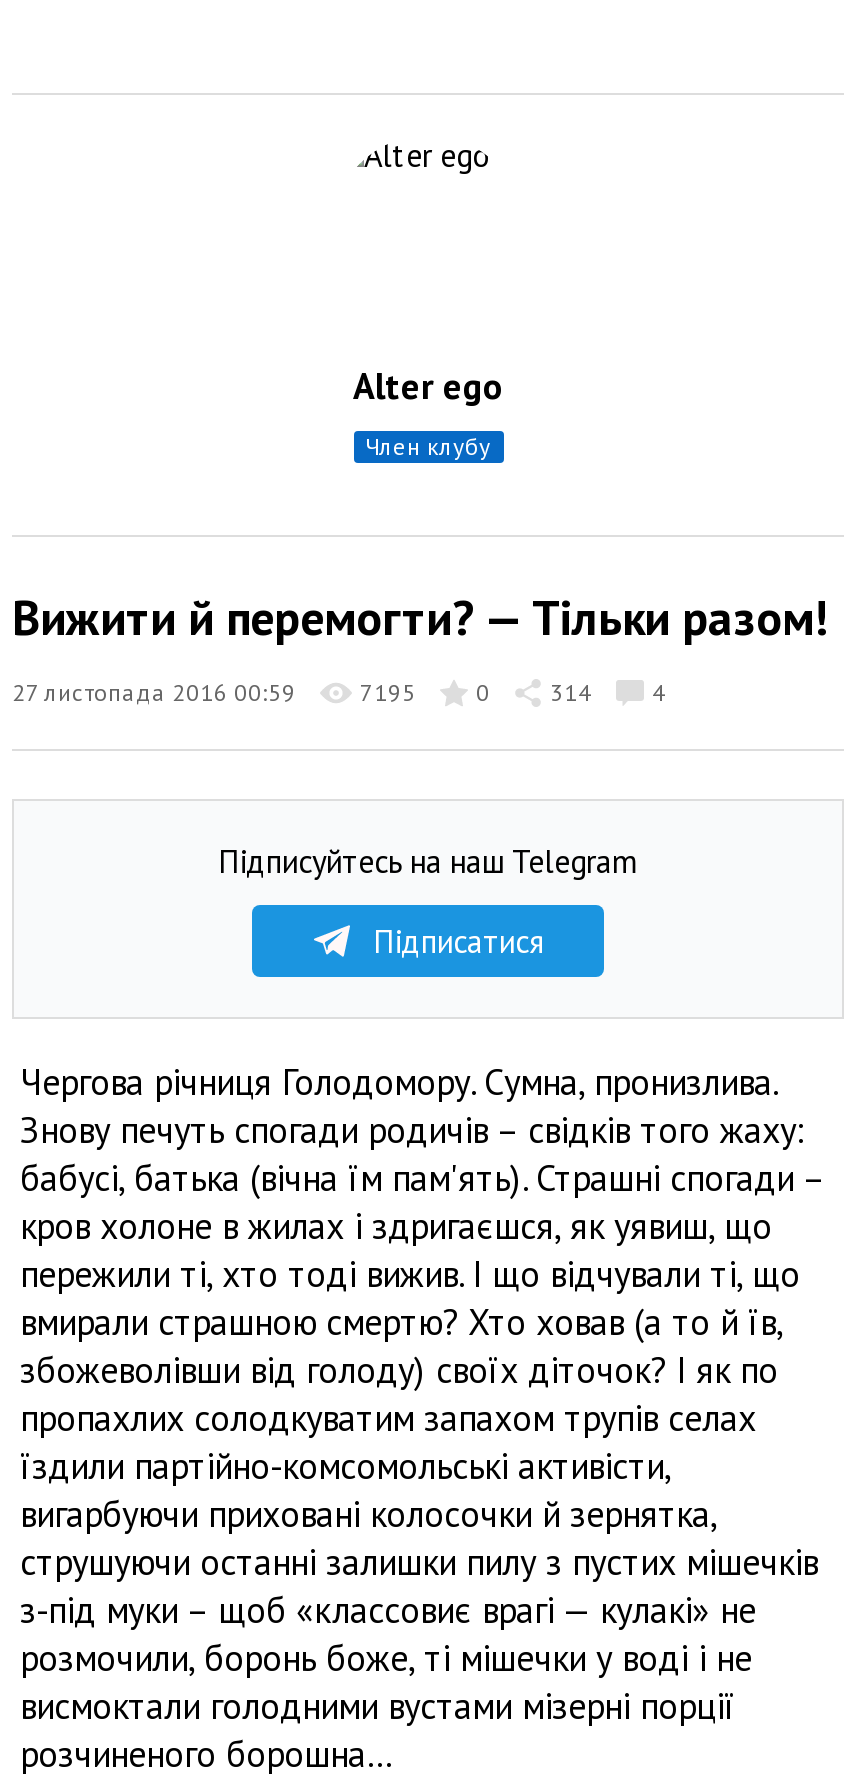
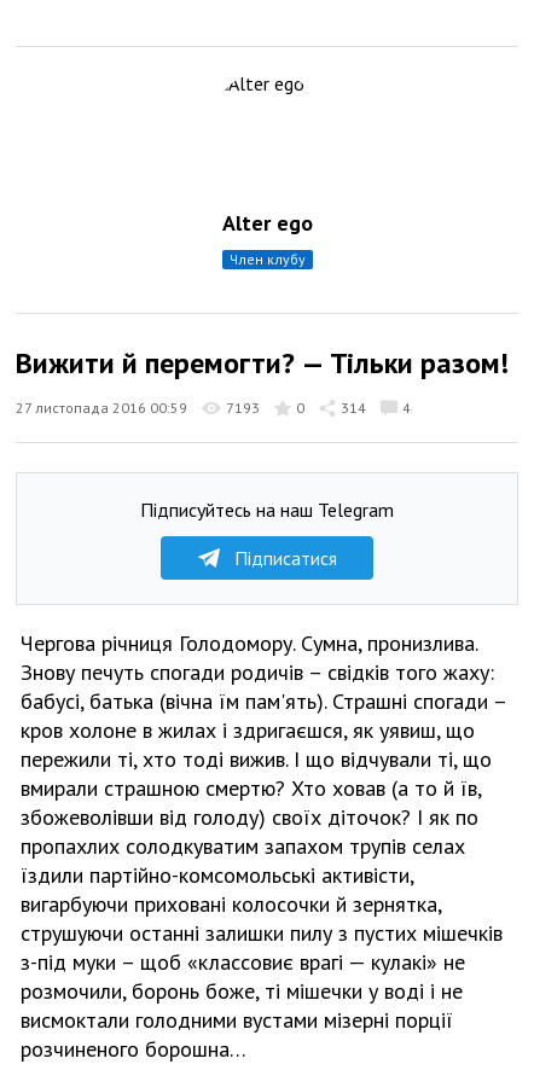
[360,676,666,706] 7195 0 314 4 -> [226,398,411,416] 7193 0 314 4

